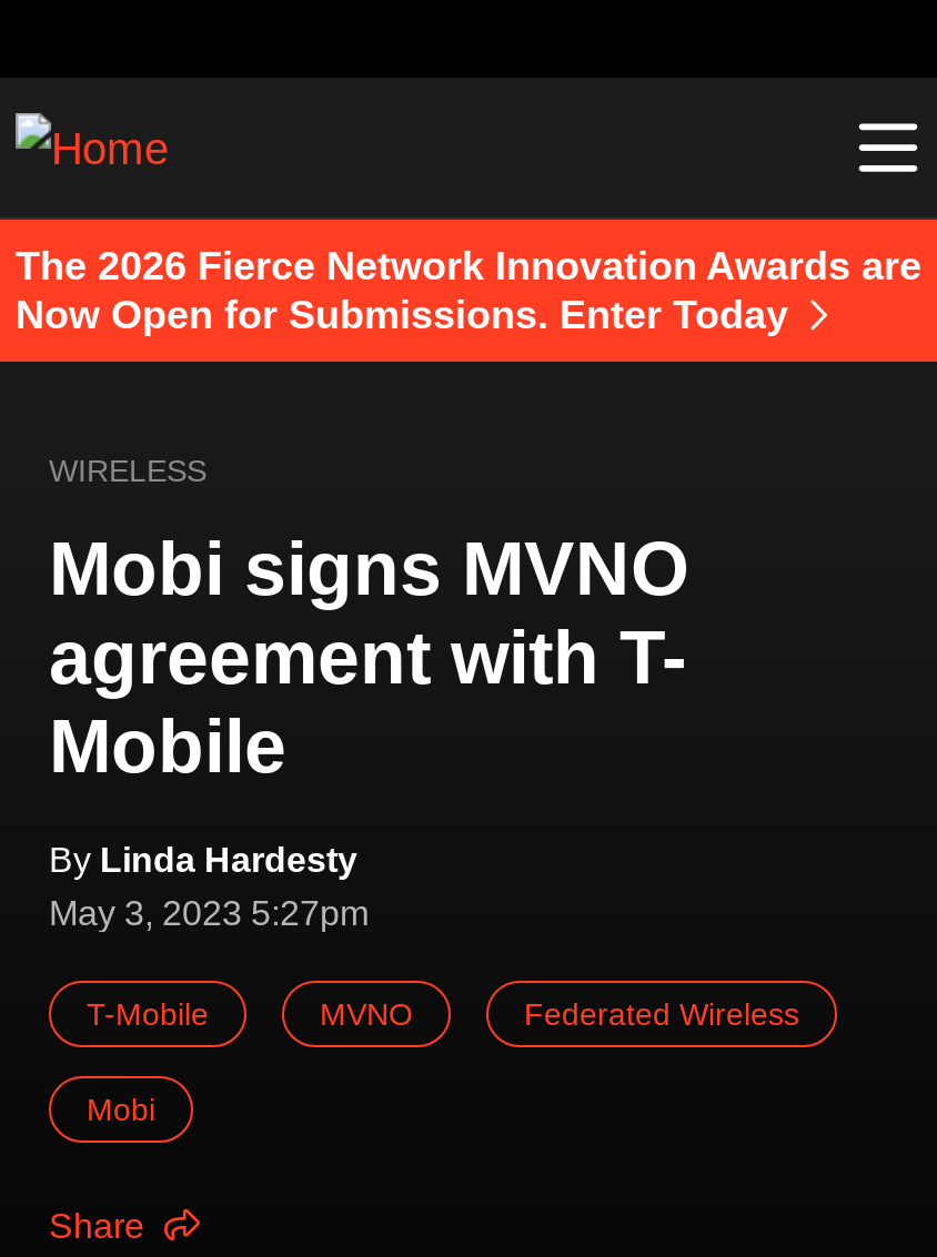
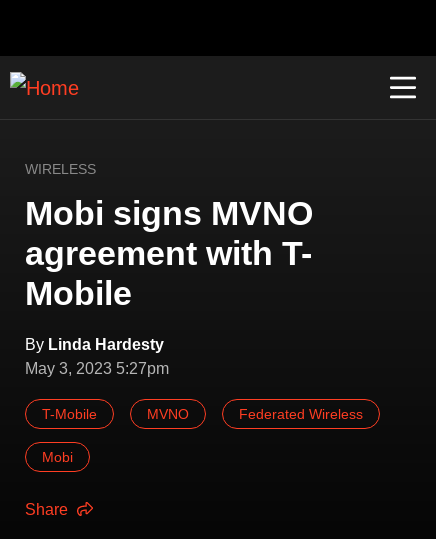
[16,244,921,337] The 2026 Fierce Network Innovation Awards are | Now Open for Submissions. Enter Today -> none

